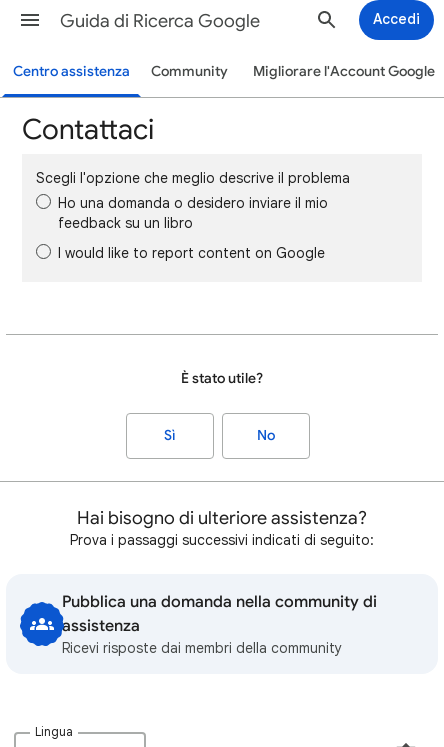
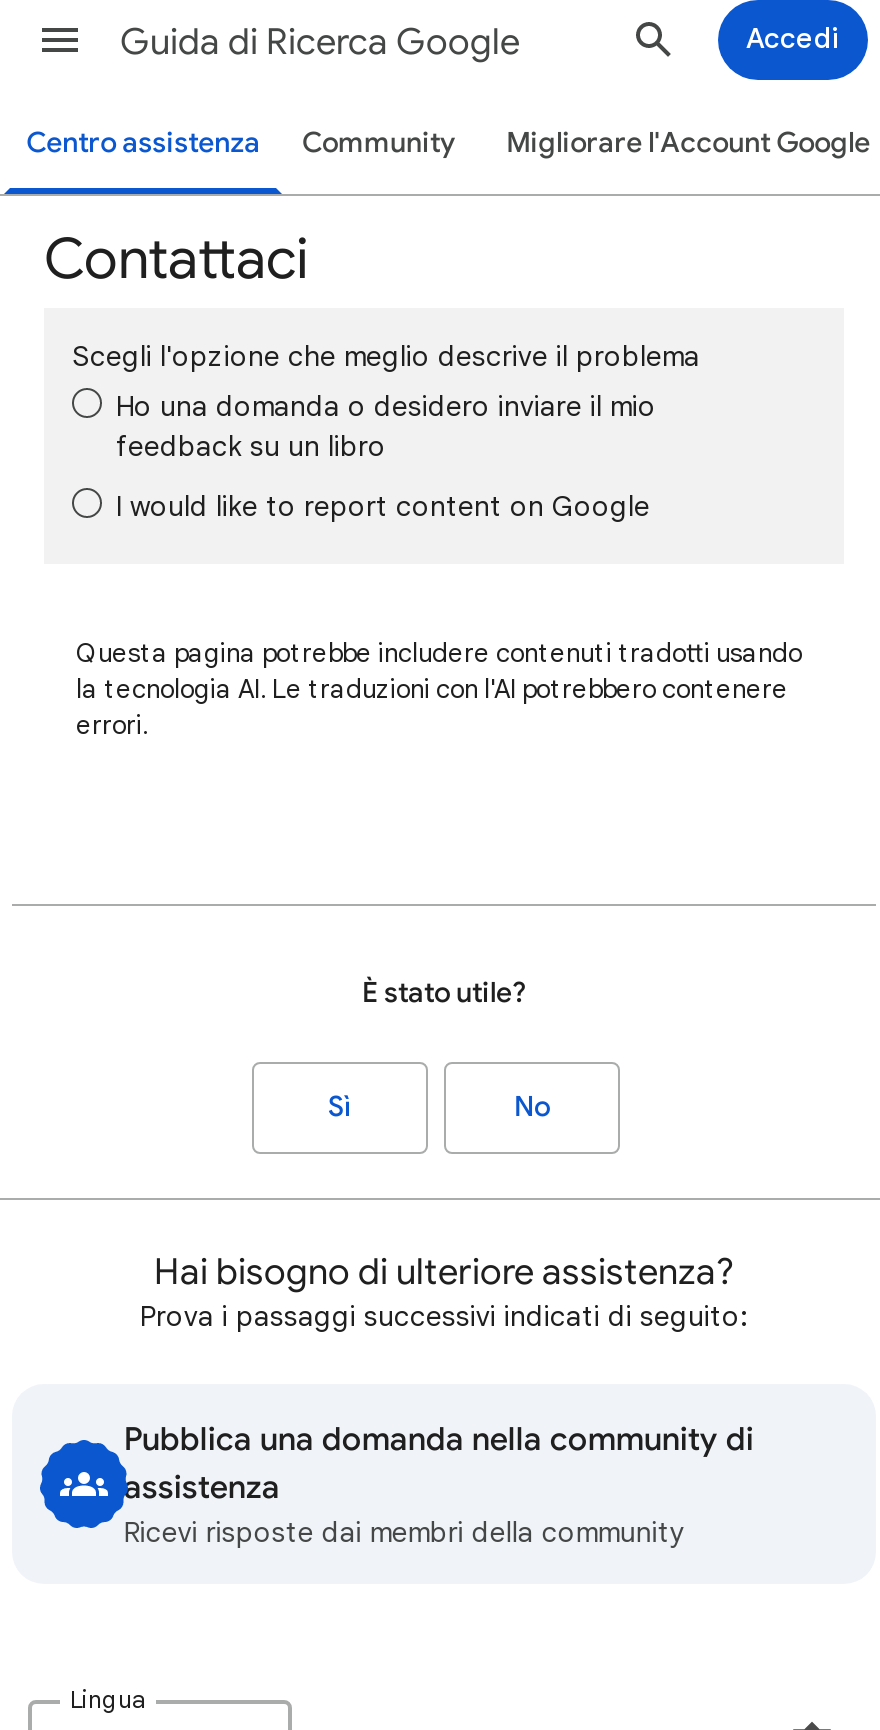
none -> [76,636,802,742] Questa pagina potrebbe includere contenuti tradotti usando | la tecnologia AI. Le traduzioni con l'AI potrebbero contenere | errori.

